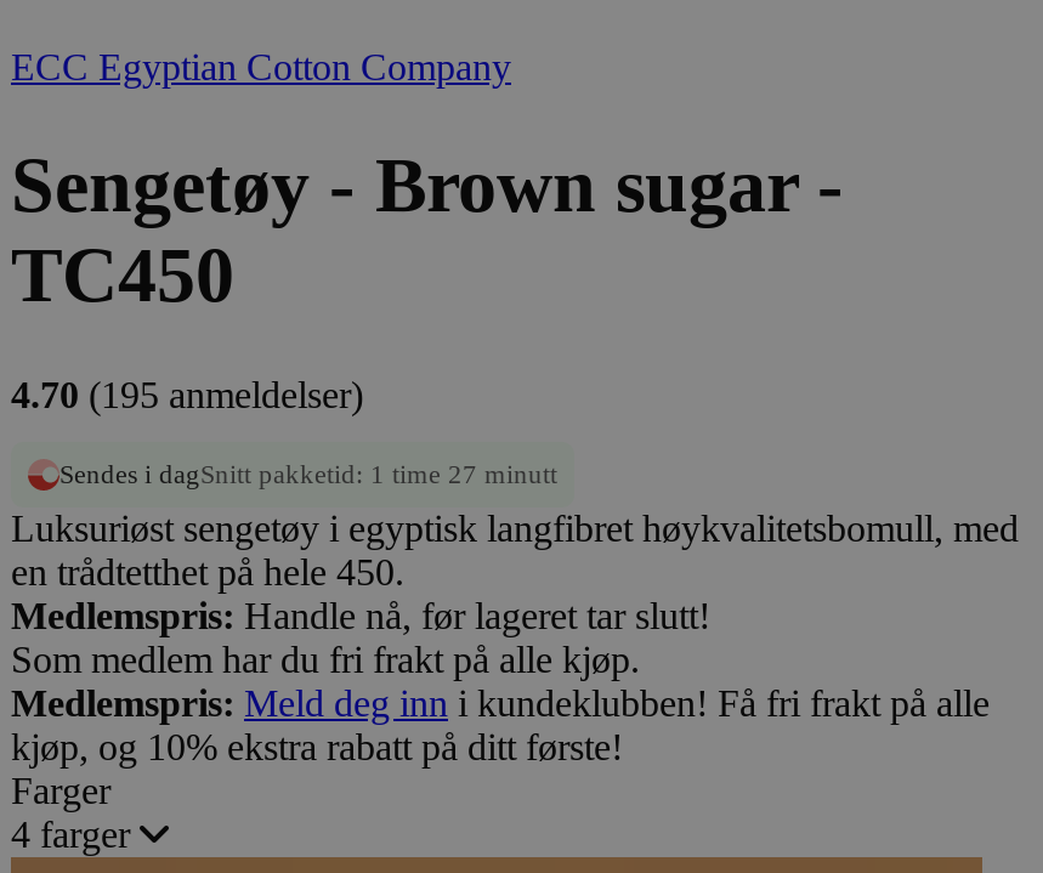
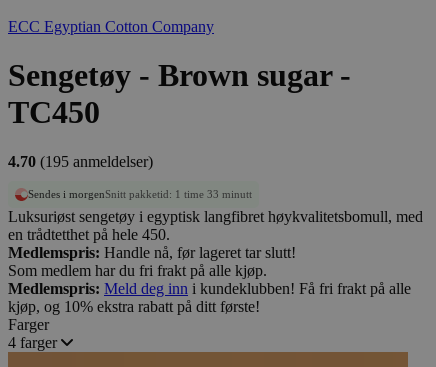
[59,460,557,489] Sendes i dagSnitt pakketid: 1 time 27 minutt -> [28,188,252,200] Sendes i morgenSnitt pakketid: 1 time 33 minutt

